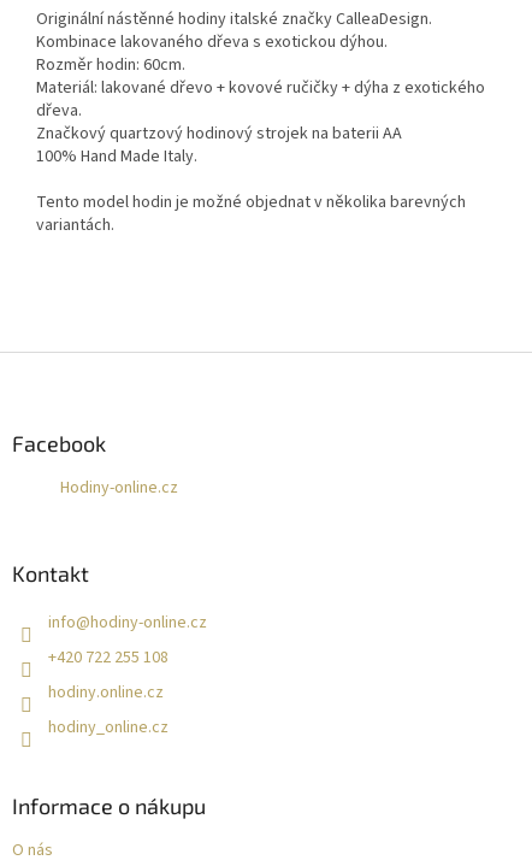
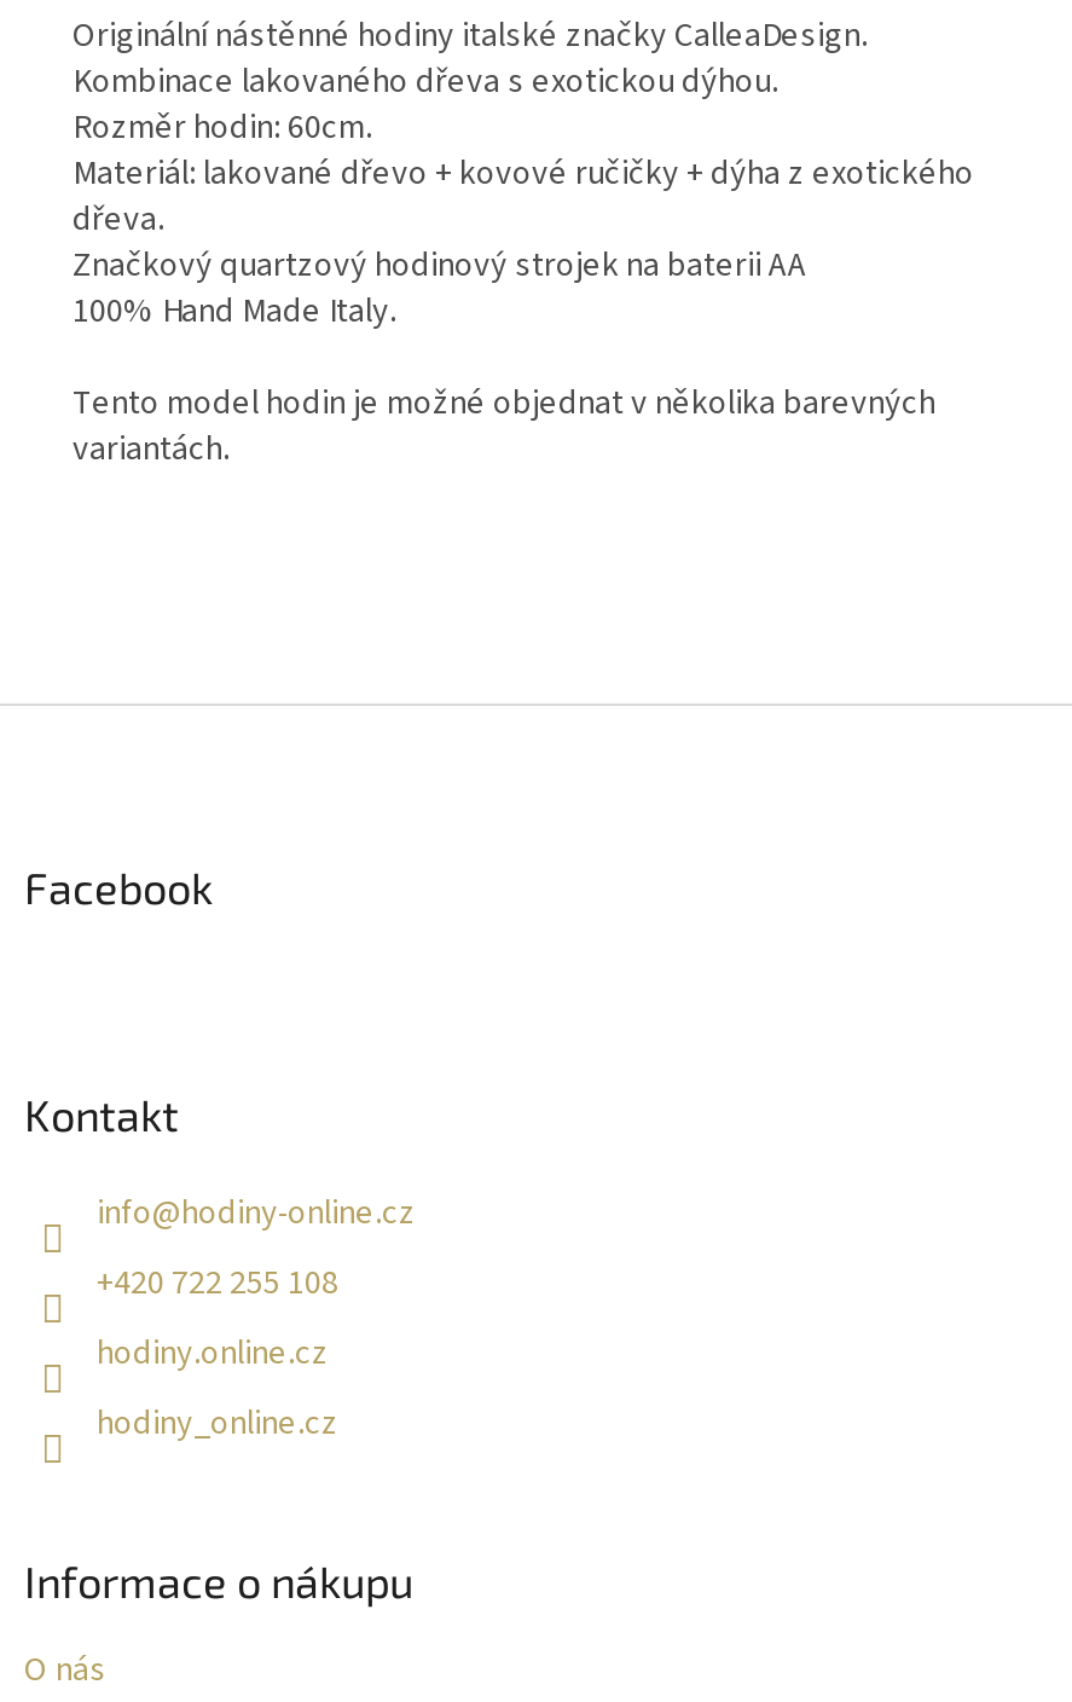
[60,476,178,500] Hodiny-online.cz -> none

